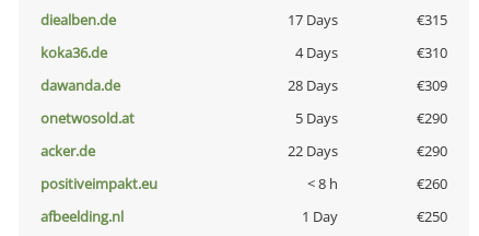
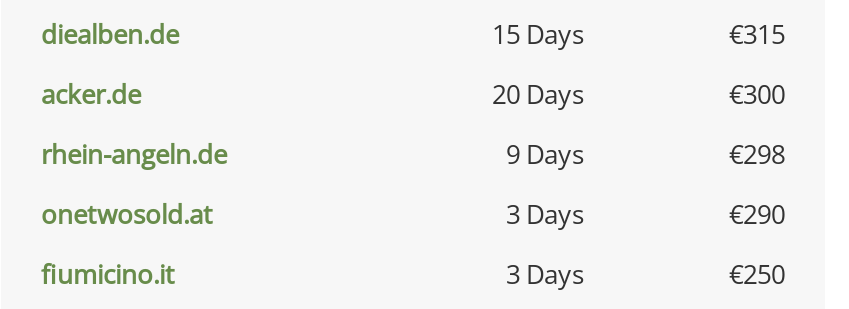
[287,10,337,29] 17 Days -> [492,16,584,52] 15 Days
[40,43,447,62] koka36.de | 4 Days | €310 -> [41,76,785,112] acker.de | 20 Days | €300
[40,75,447,95] dawanda.de | 28 Days | €309 -> [41,136,785,172] rhein-angeln.de | 9 Days | €298
[295,108,337,128] 5 Days -> [506,196,584,232] 3 Days
[40,141,447,226] acker.de | 22 Days | €290 | positiveimpakt.eu | < 8 h | €260 | afbeelding.nl | 1 Day -> [41,256,584,292] fiumicino.it | 3 Days

